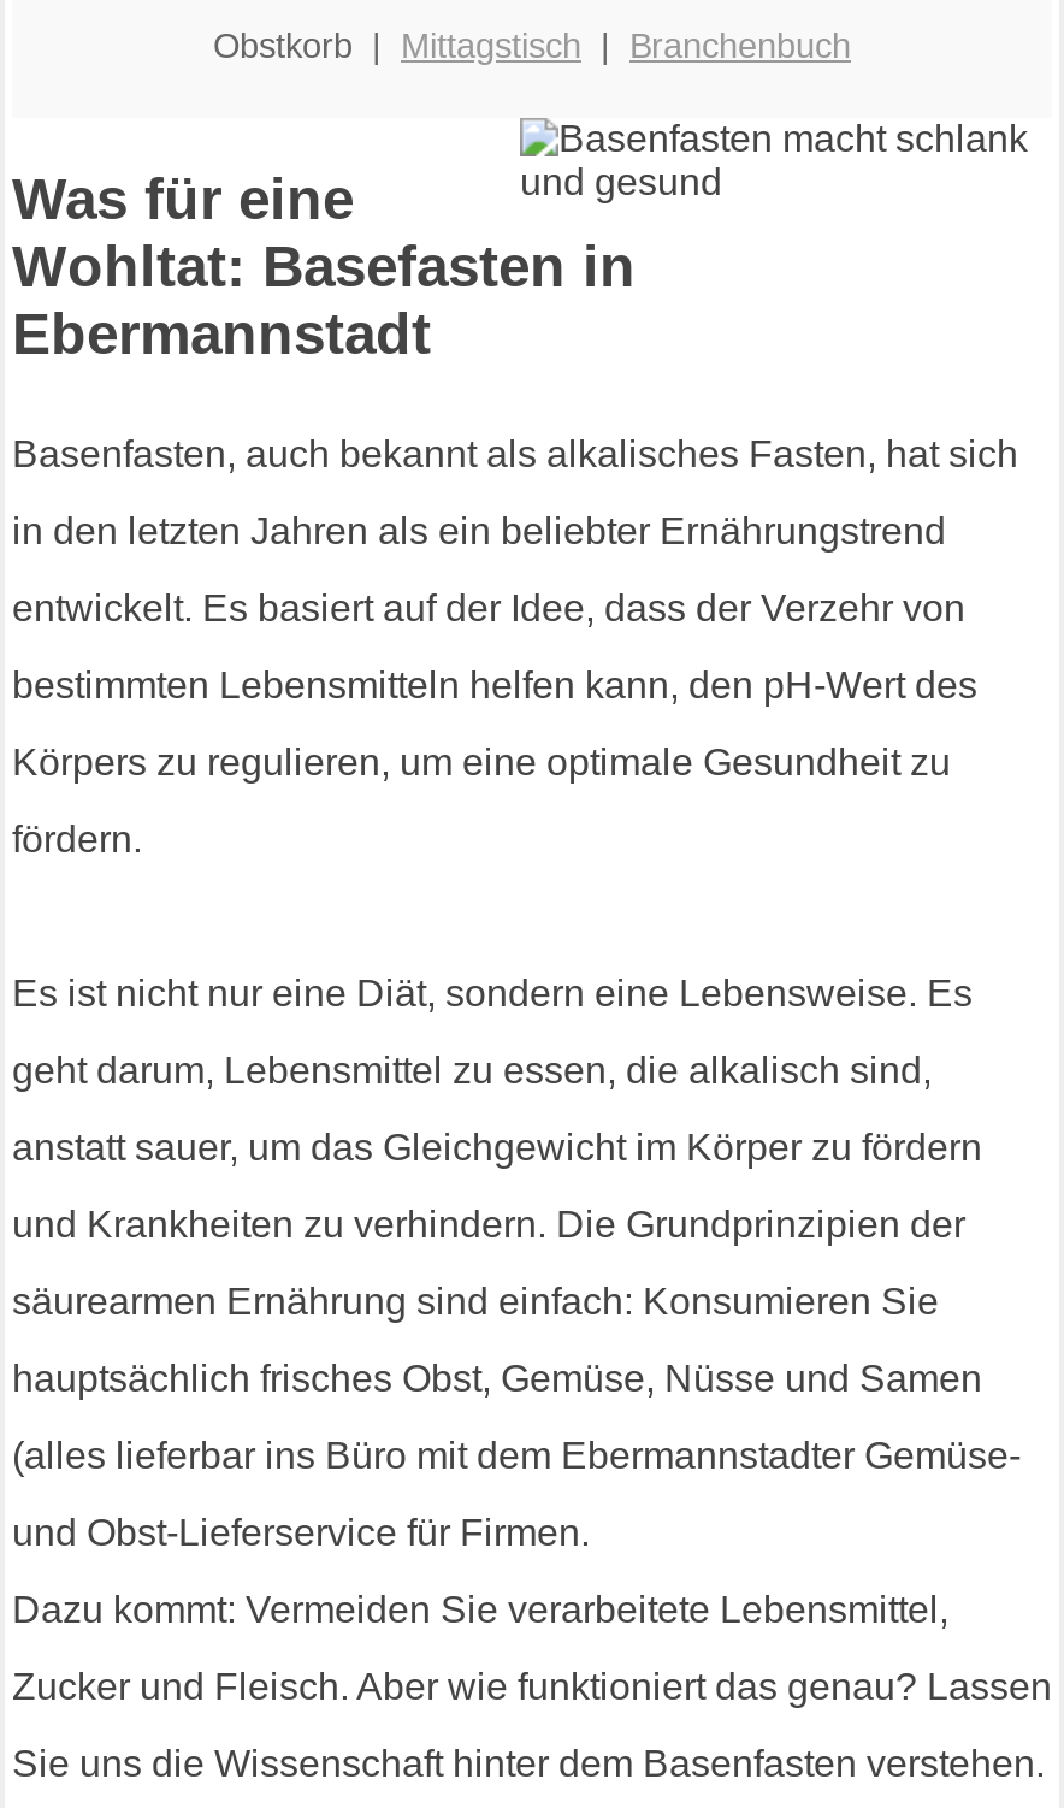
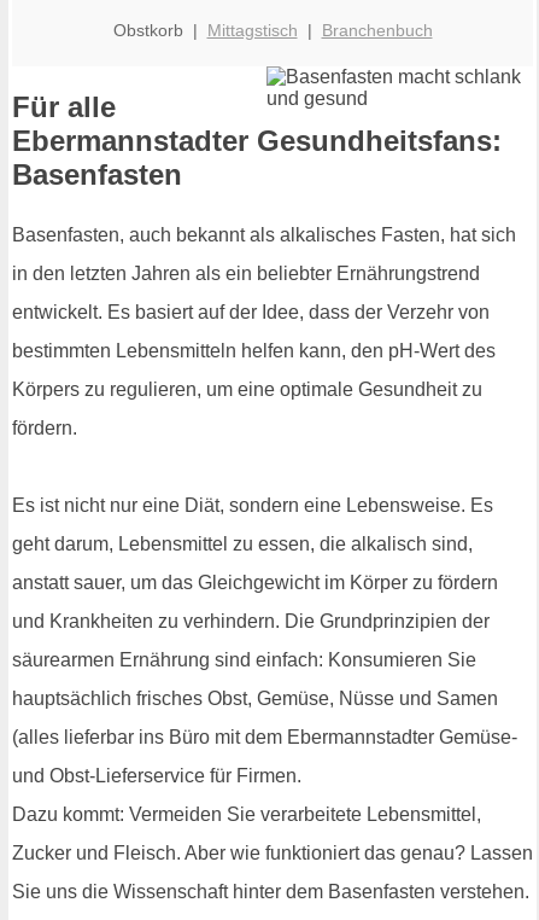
[12,167,636,367] Was für eine | Wohltat: Basefasten in | Ebermannstadt -> [12,91,502,191] Für alle | Ebermannstadter Gesundheitsfans: | Basenfasten

